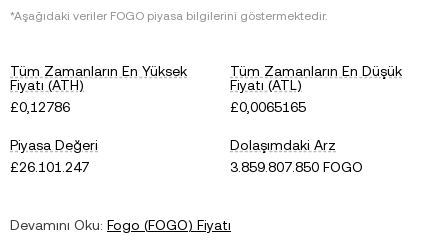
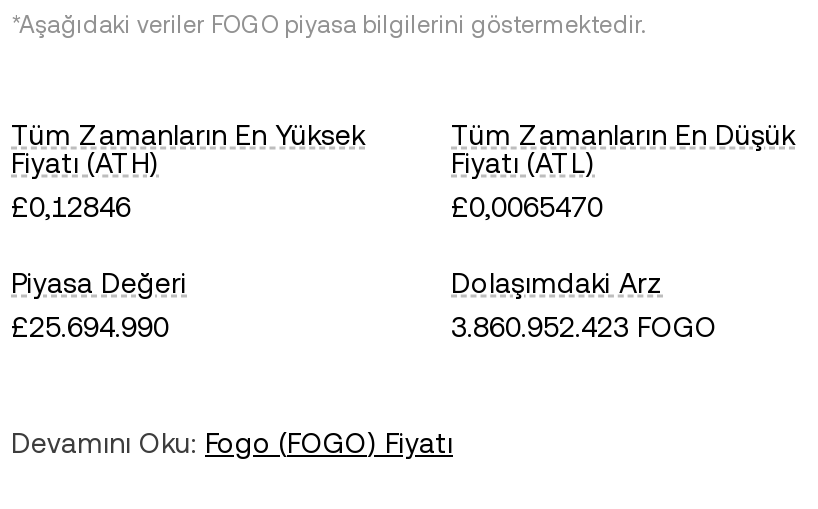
[10,99,70,115] £0,12786 -> [11,191,131,223] £0,12846
[230,99,306,115] £0,0065165 -> [451,191,603,223] £0,0065470
[10,159,89,175] £26.101.247 -> [11,311,169,343] £25.694.990
[230,159,363,175] 3.859.807.850 FOGO -> [451,311,717,343] 3.860.952.423 FOGO

